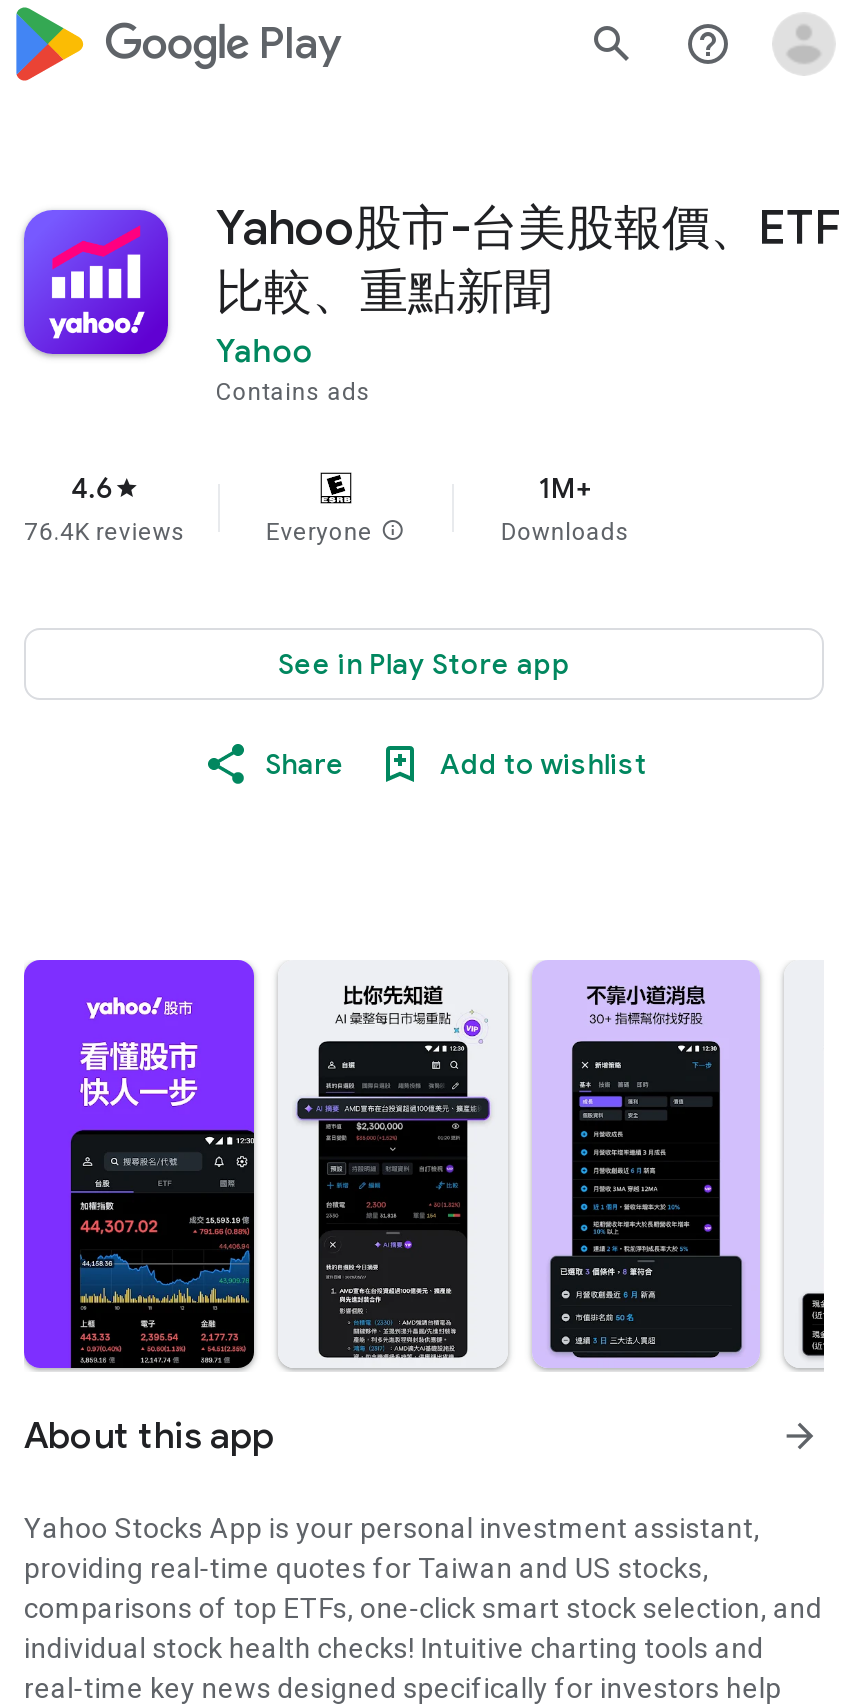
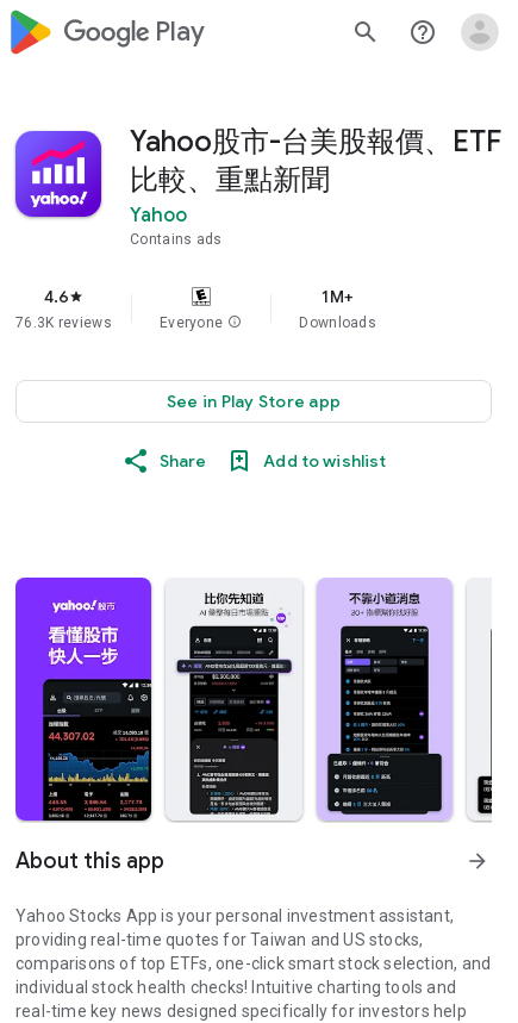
[24,518,186,546] 76.4K reviews -> [15,314,112,331] 76.3K reviews

